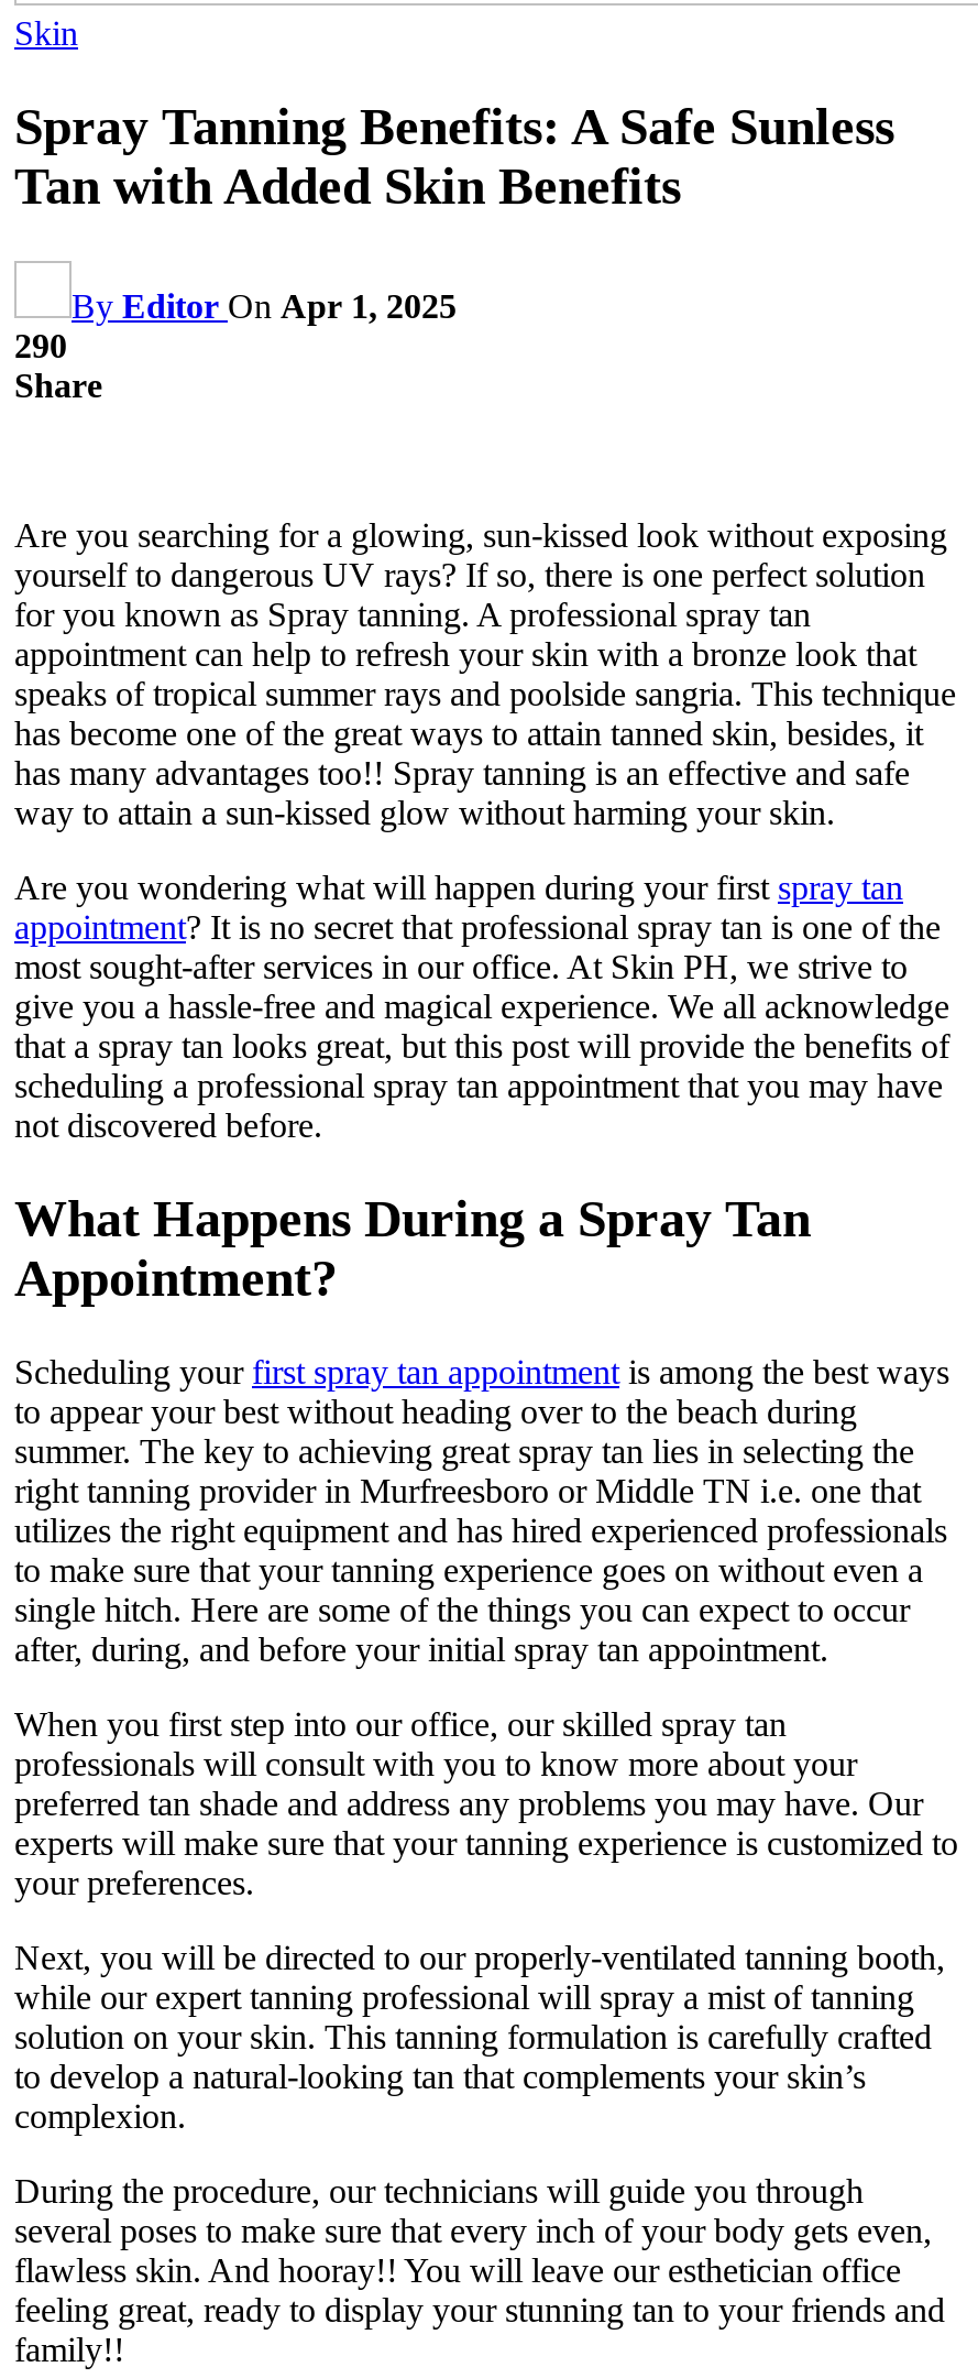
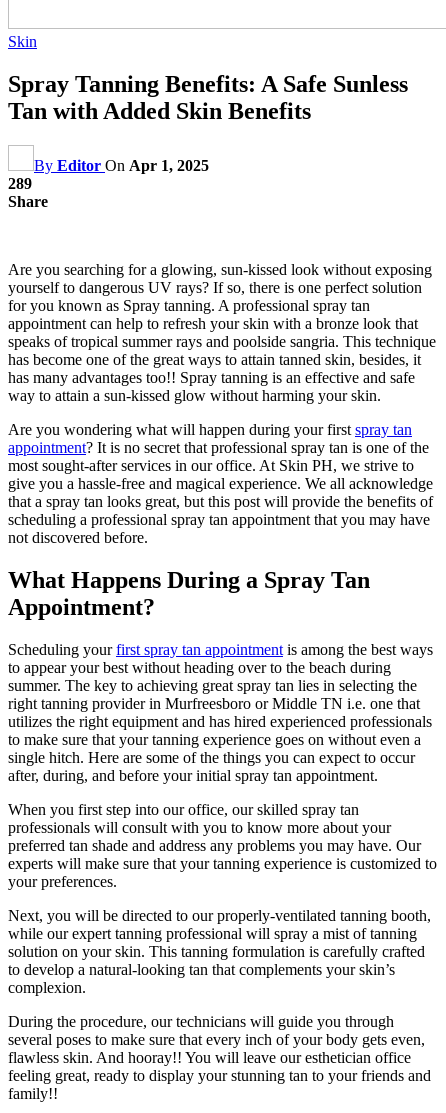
[14,327,67,364] 290 -> [8,175,32,192] 289

